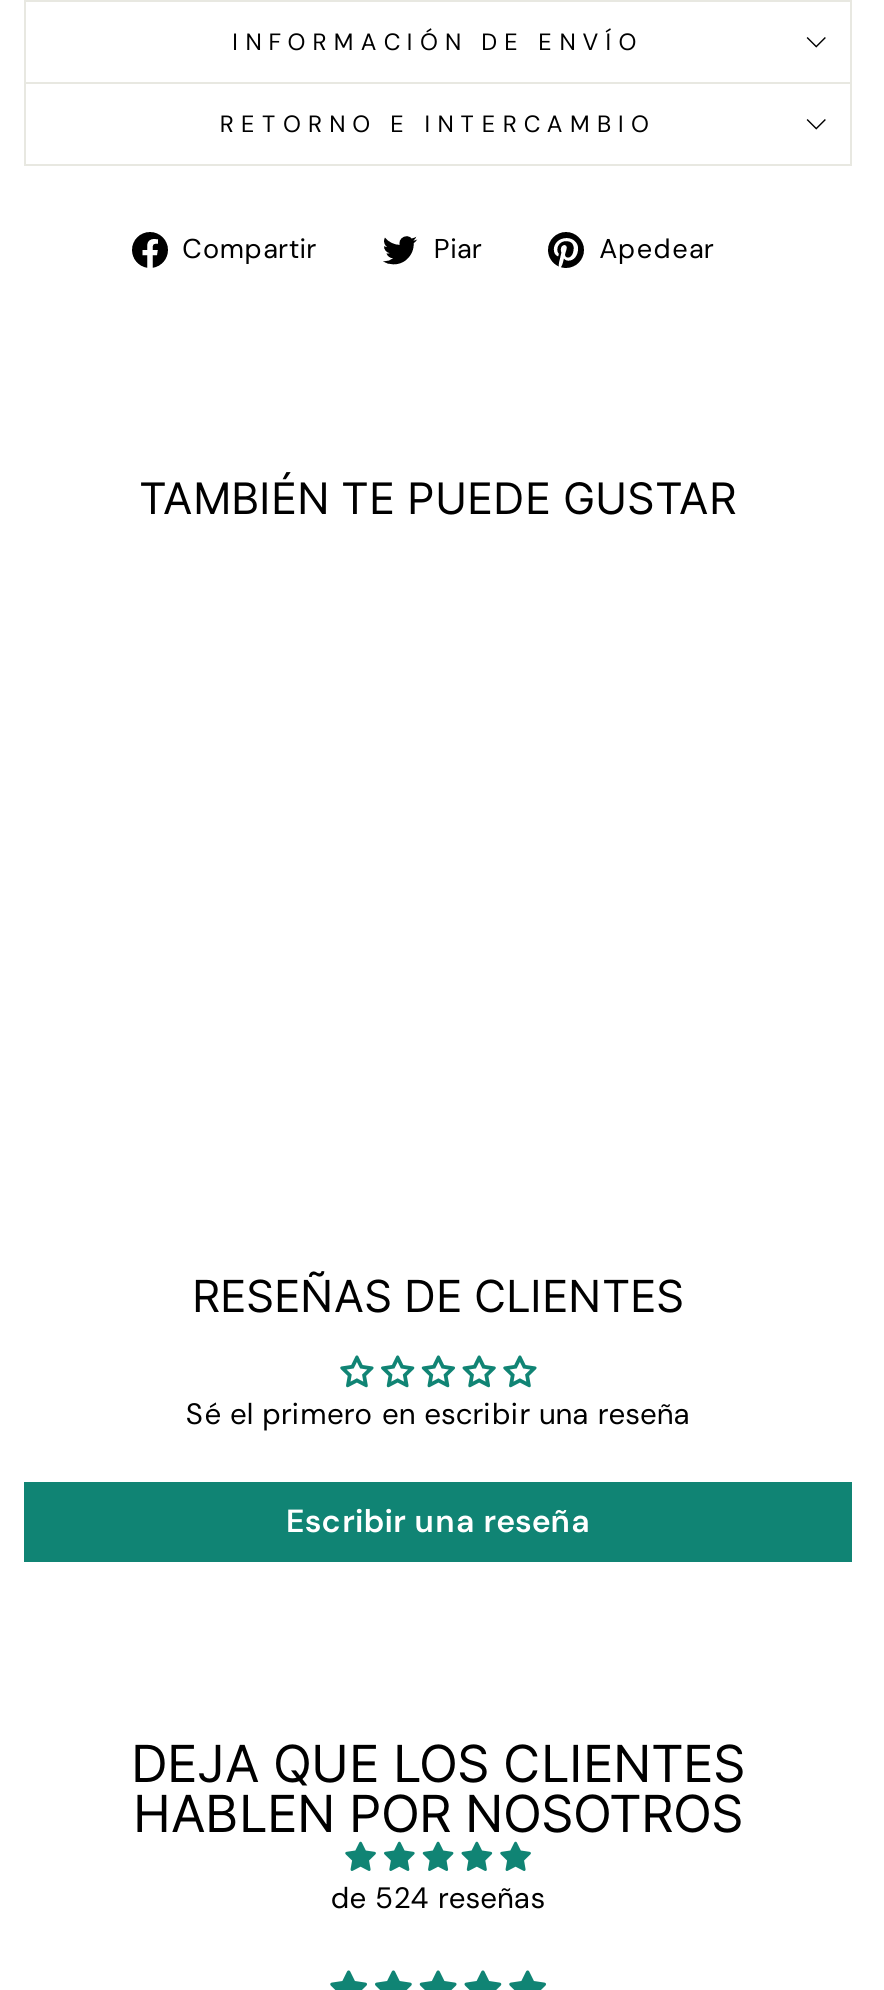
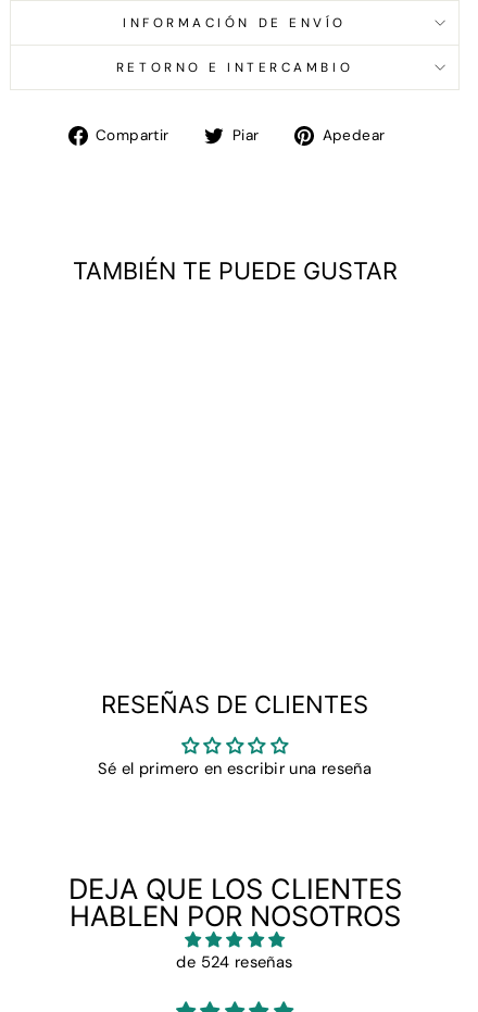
[286,1500,590,1542] Escribir una reseña -> none

